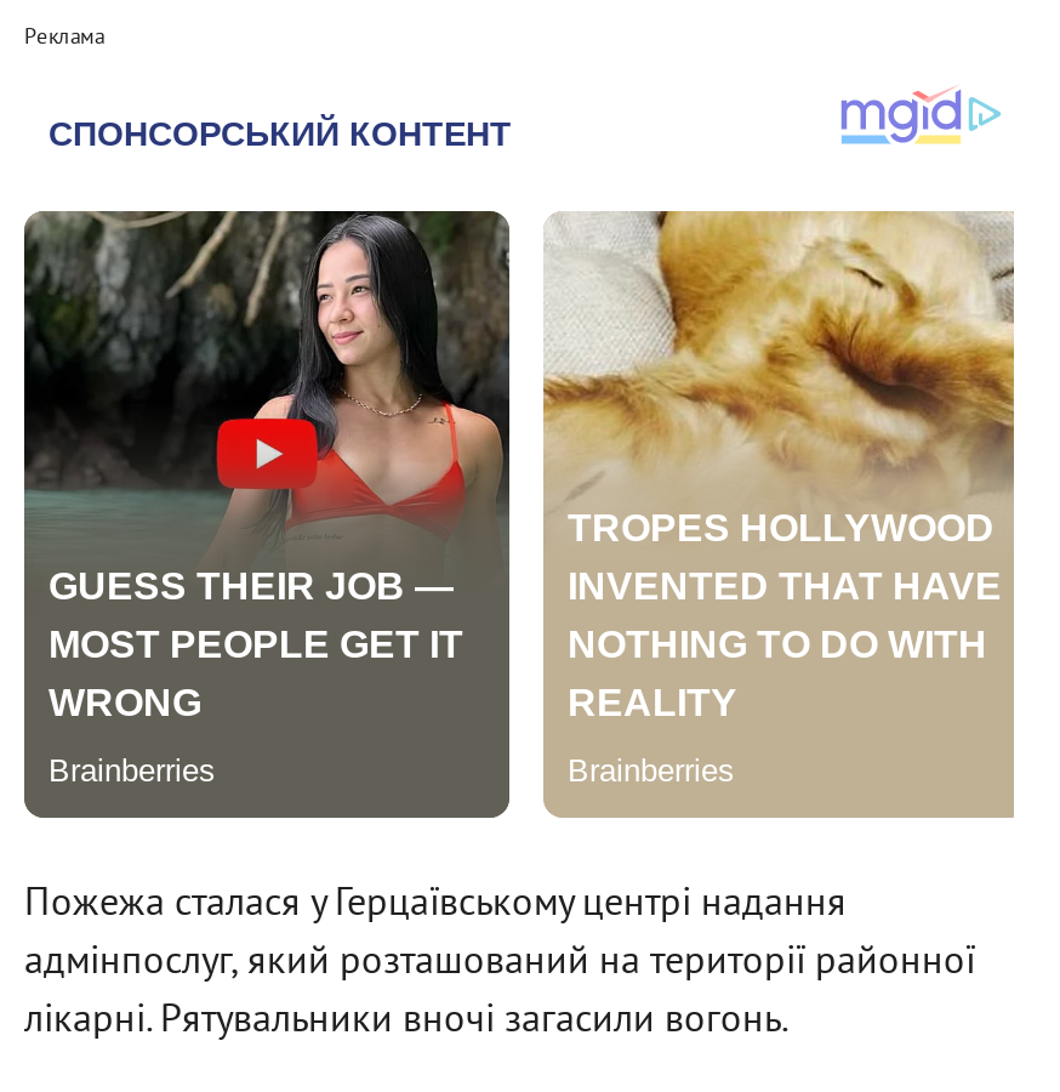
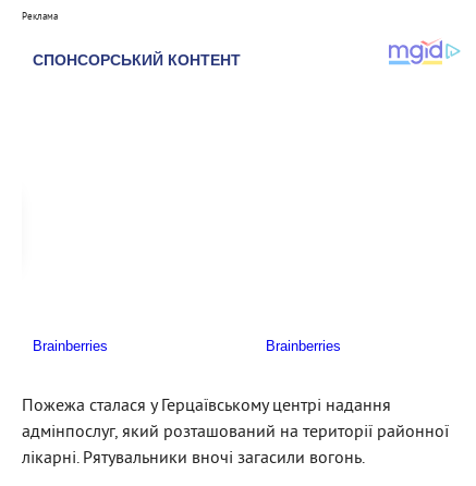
[22,209,512,820] [image] -> none
[541,209,1016,820] [image] -> none

